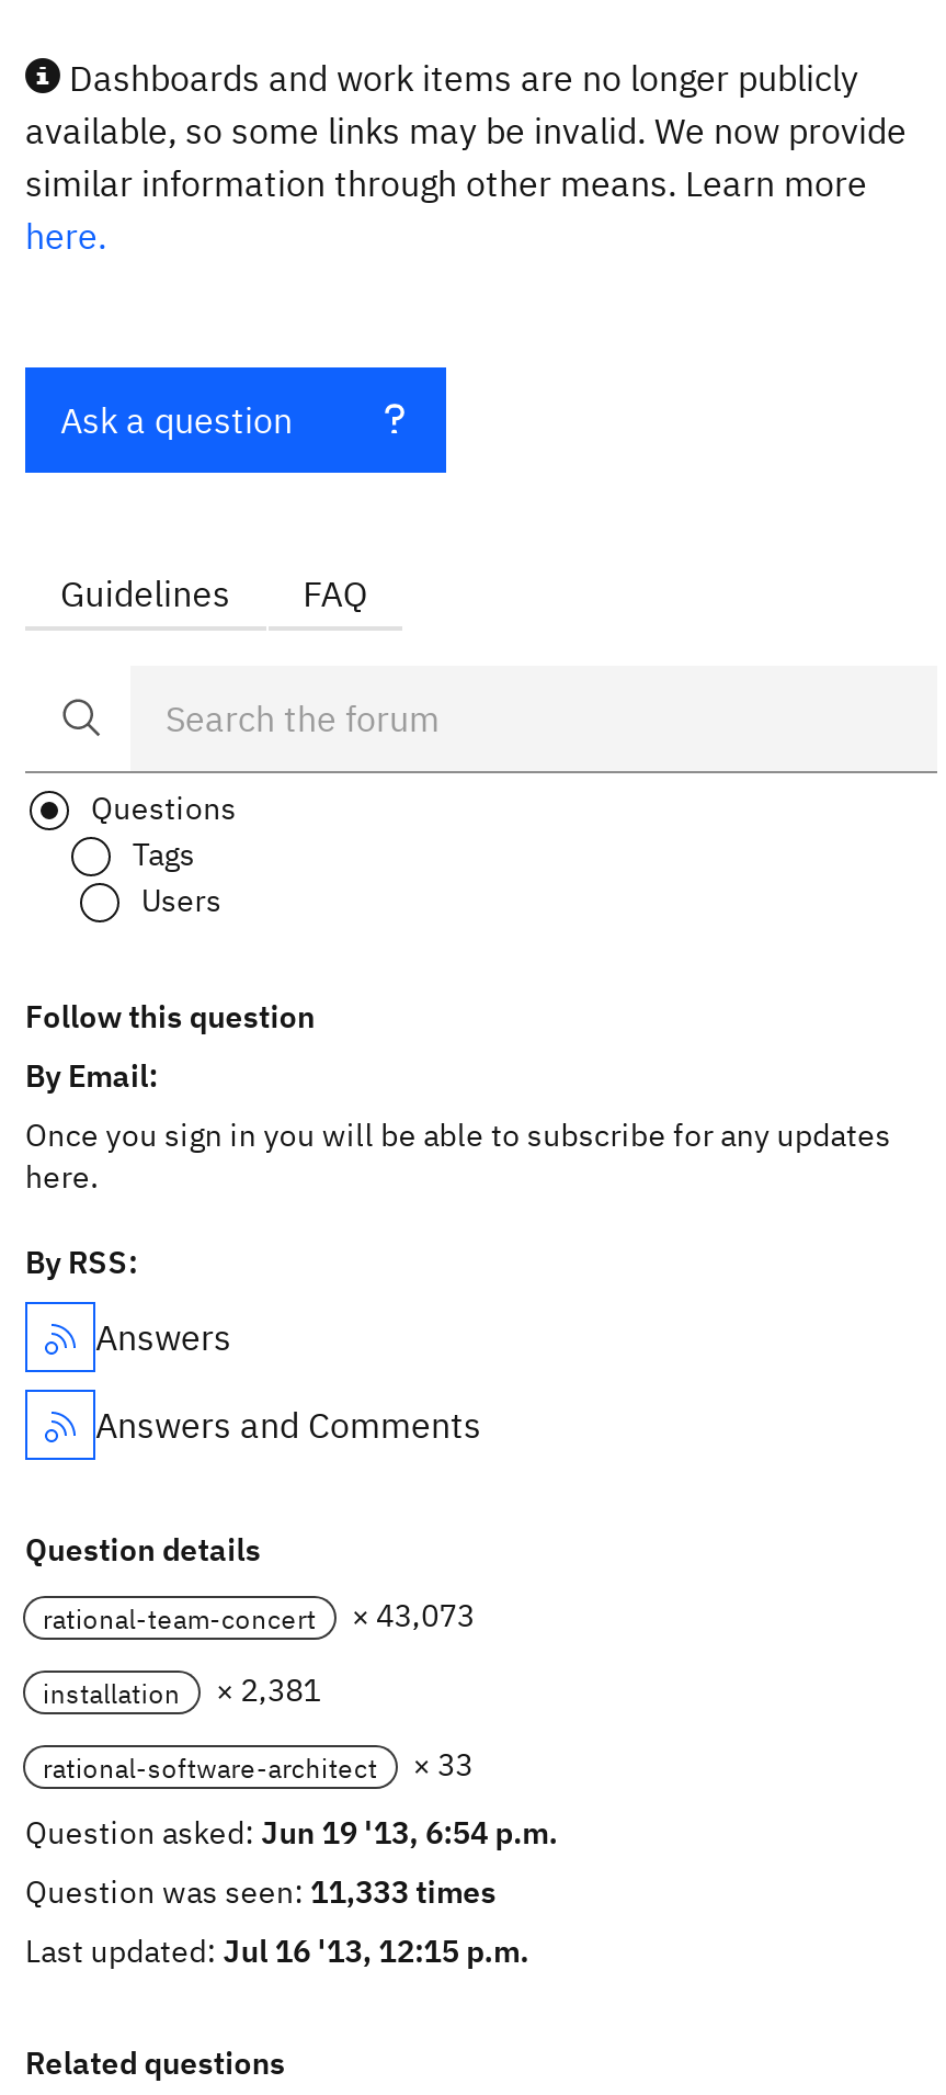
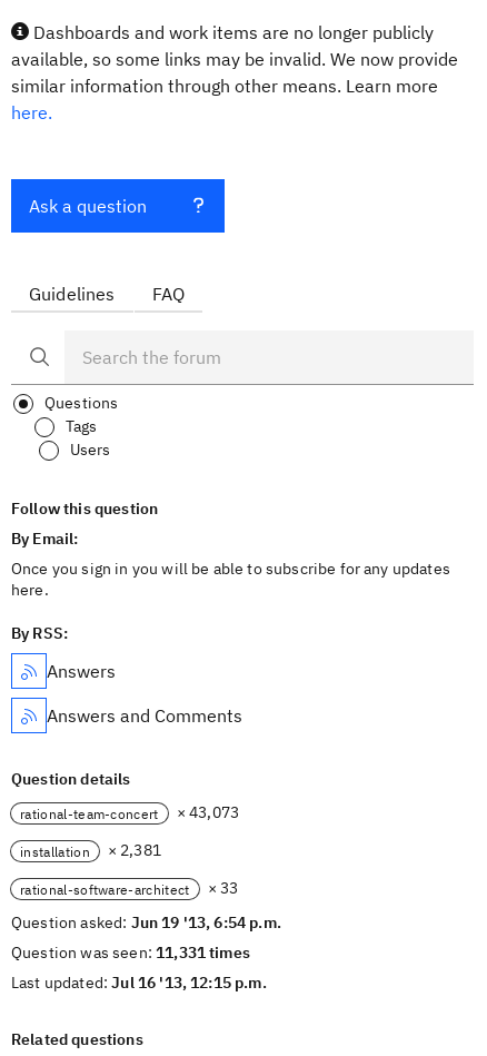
[25,1872,497,1912] Question was seen: 11,333 times -> [11,942,250,963] Question was seen: 11,331 times

